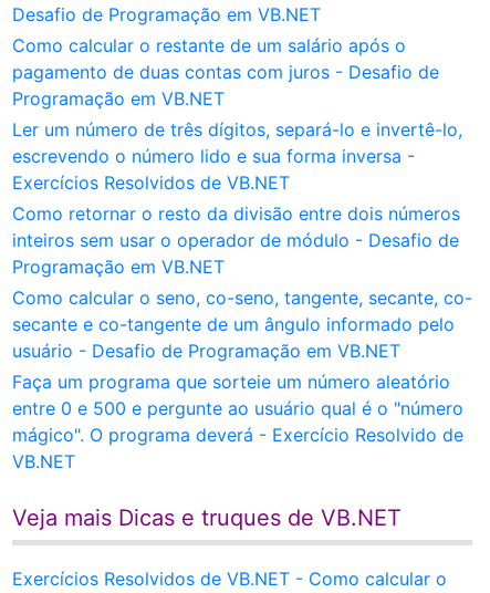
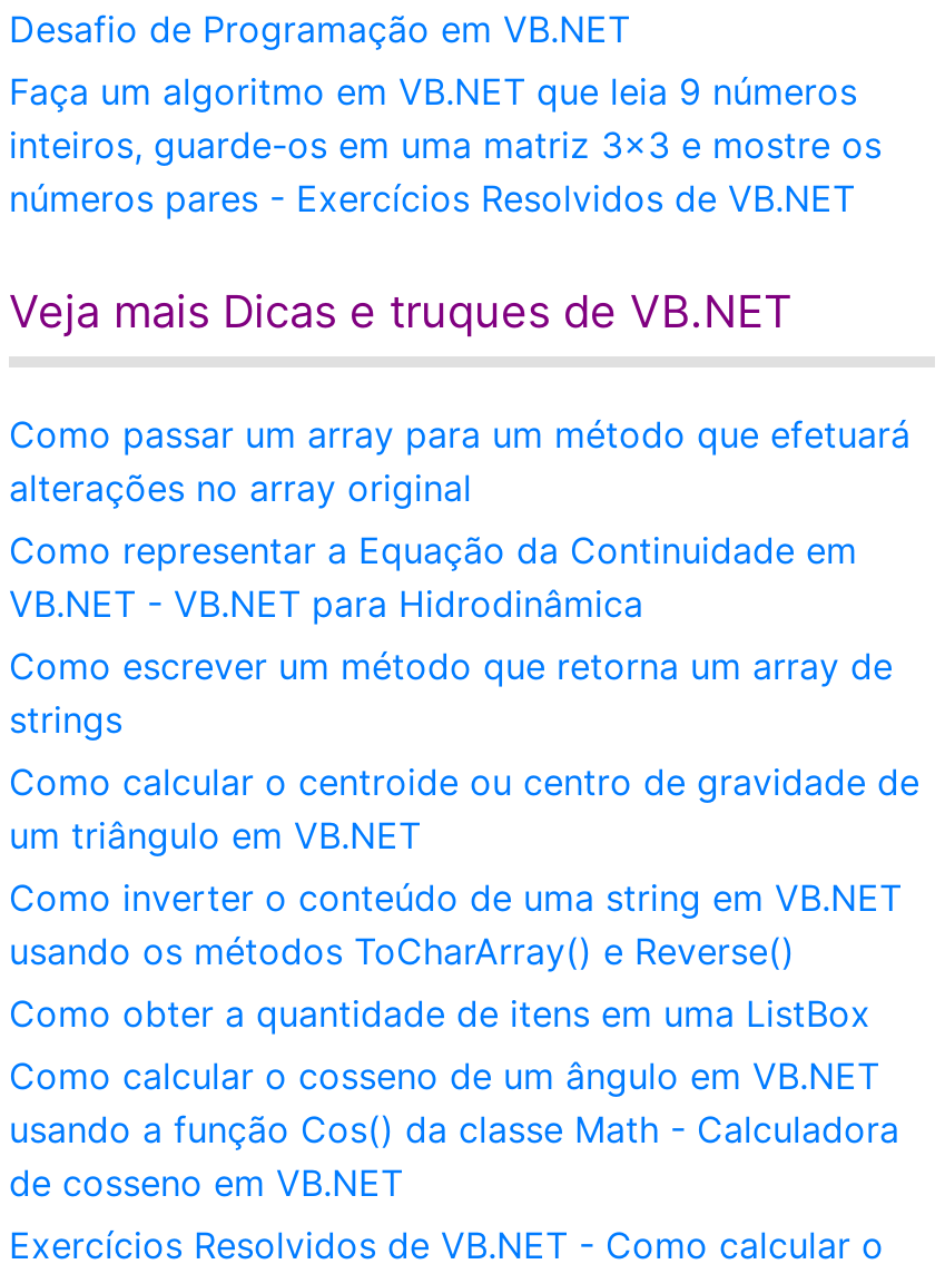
[12,34,472,472] Como calcular o restante de um salário após o | pagamento de duas contas com juros - Desafio de | Programação em VB.NET | Ler um número de três dígitos, separá-lo e invertê-lo, | escrevendo o número lido e sua forma inversa - | Exercícios Resolvidos de VB.NET | Como retornar o resto da divisão entre dois números | inteiros sem usar o operador de módulo - Desafio de | Programação em VB.NET | Como calcular o seno, co-seno, tangente, secante, co- | secante e co-tangente de um ângulo informado pelo | usuário - Desafio de Programação em VB.NET | Faça um programa que sorteie um número aleatório | entre 0 e 500 e pergunte ao usuário qual é o "número | mágico". O programa deverá - Exercício Resolvido de | VB.NET -> [9,69,882,220] Faça um algoritmo em VB.NET que leia 9 números | inteiros, guarde-os em uma matriz 3x3 e mostre os | números pares - Exercícios Resolvidos de VB.NET
moved [12,504,402,531] -> [9,285,793,339]: Veja mais Dicas e truques de VB.NET
none -> [9,412,919,1205] Como passar um array para um método que efetuará | alterações no array original | Como representar a Equação da Continuidade em | VB.NET - VB.NET para Hidrodinâmica | Como escrever um método que retorna um array de | strings | Como calcular o centroide ou centro de gravidade de | um triângulo em VB.NET | Como inverter o conteúdo de uma string em VB.NET | usando os métodos ToCharArray() e Reverse() | Como obter a quantidade de itens em uma ListBox | Como calcular o cosseno de um ângulo em VB.NET | usando a função Cos() da classe Math - Calculadora | de cosseno em VB.NET

